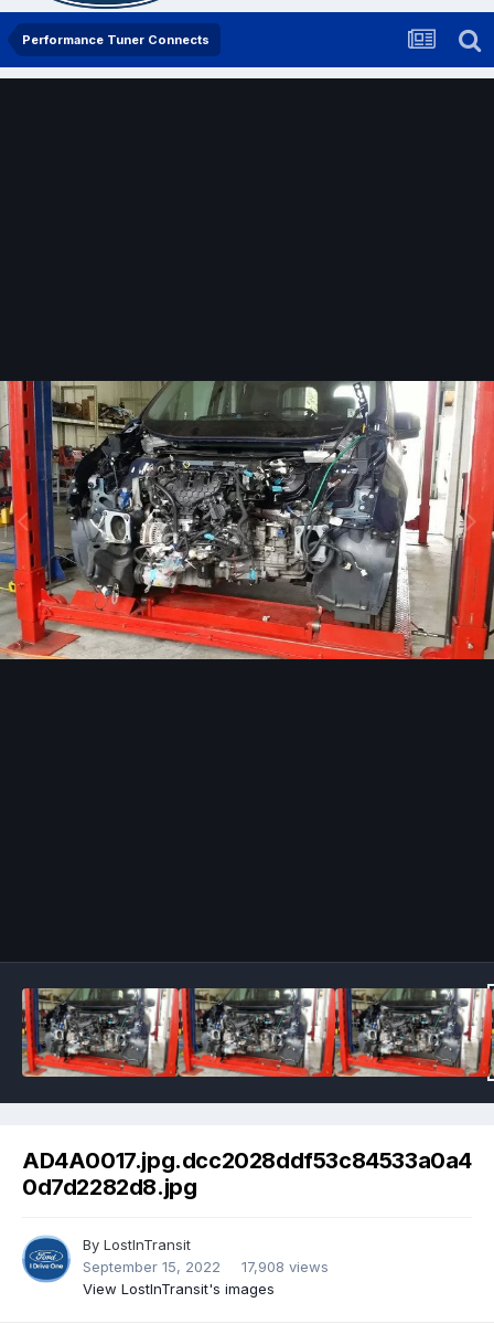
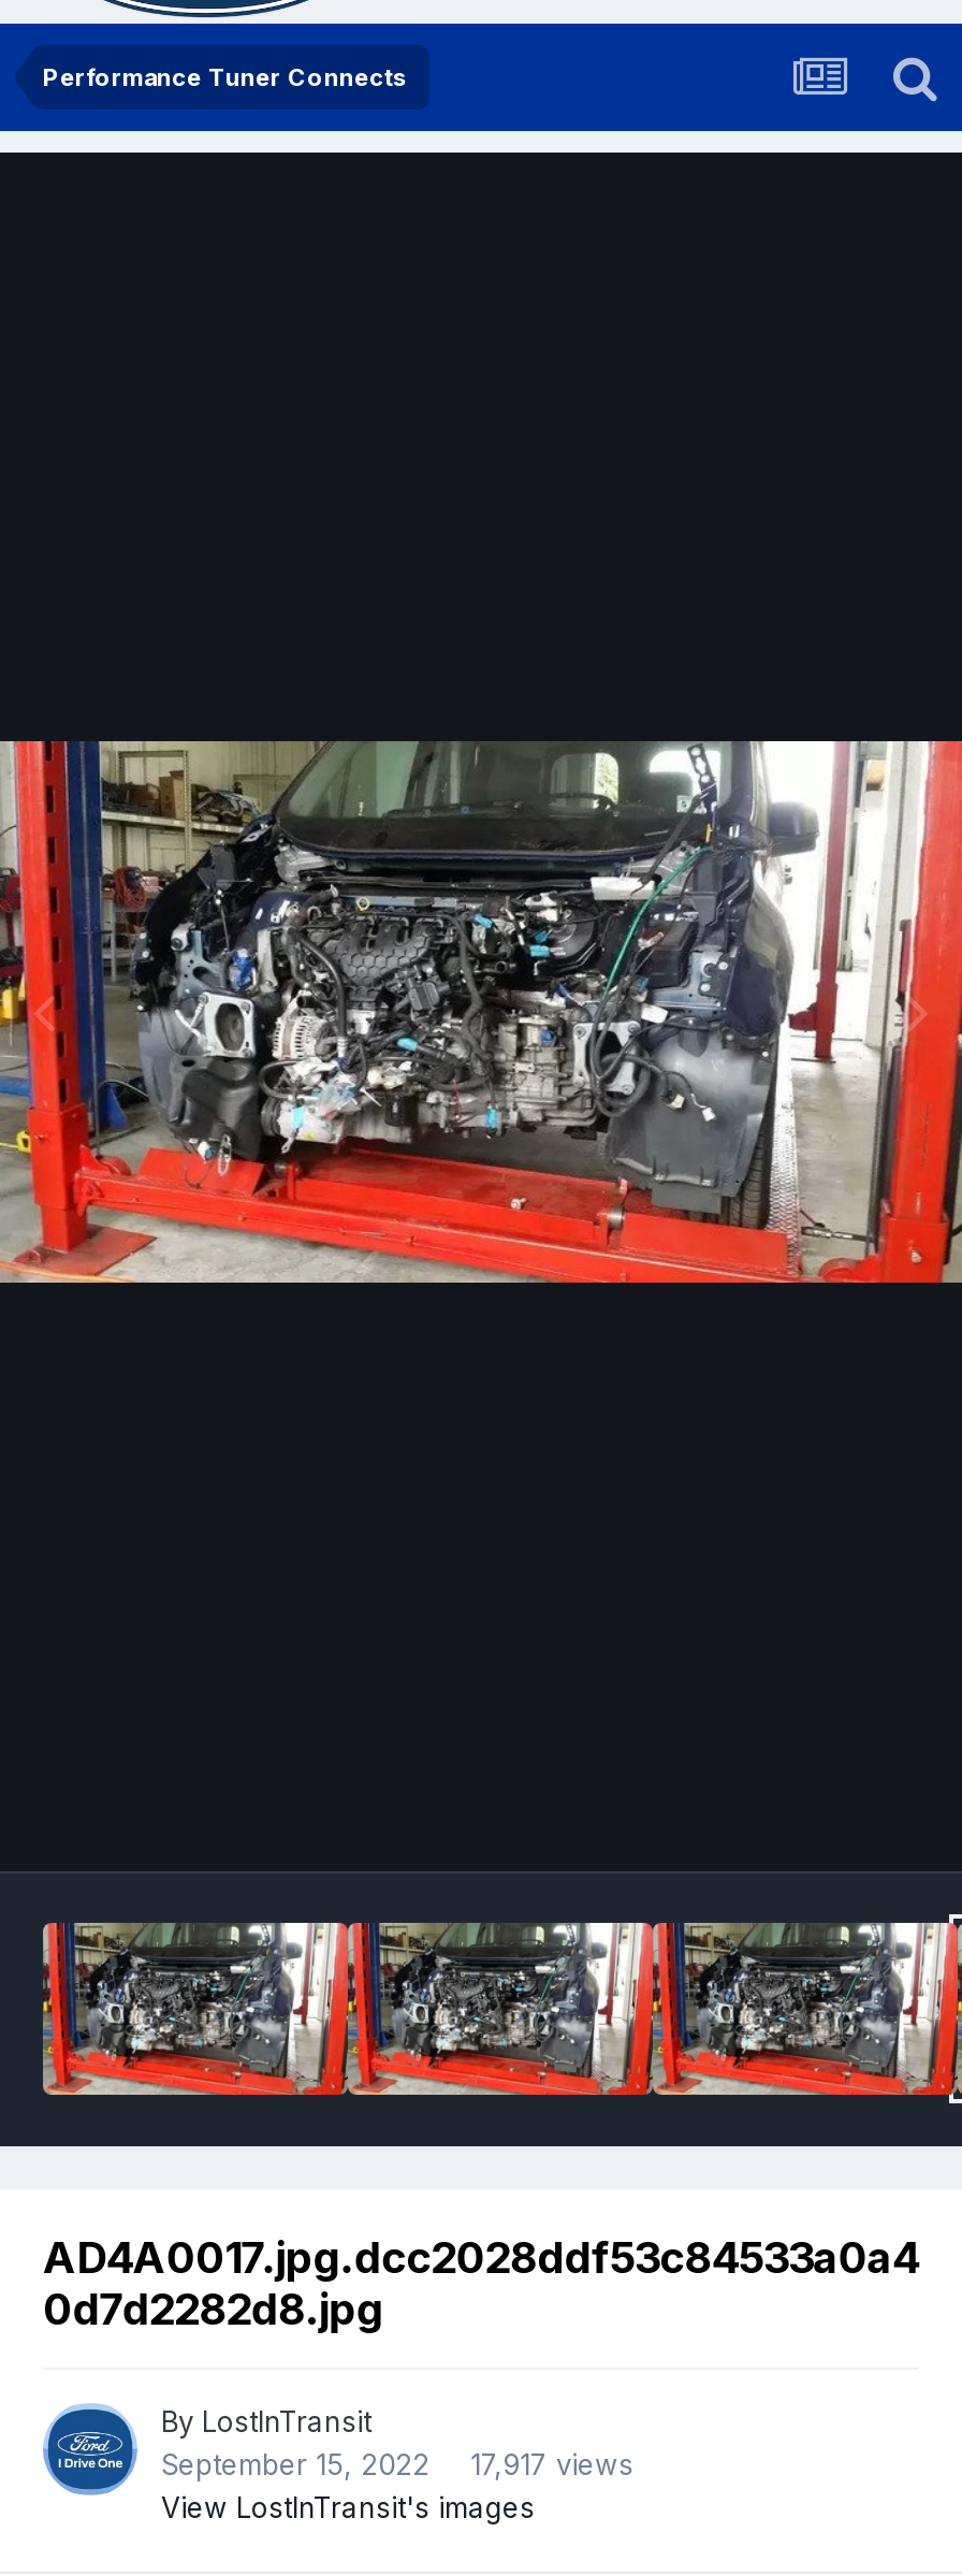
[83,1258,329,1276] September 15, 2022 17,908 views -> [161,2448,633,2482] September 15, 2022 17,917 views

